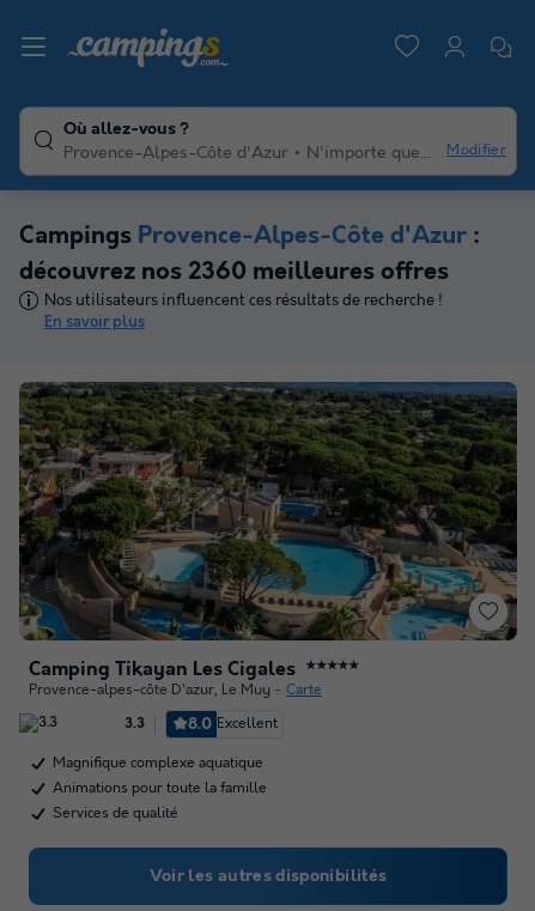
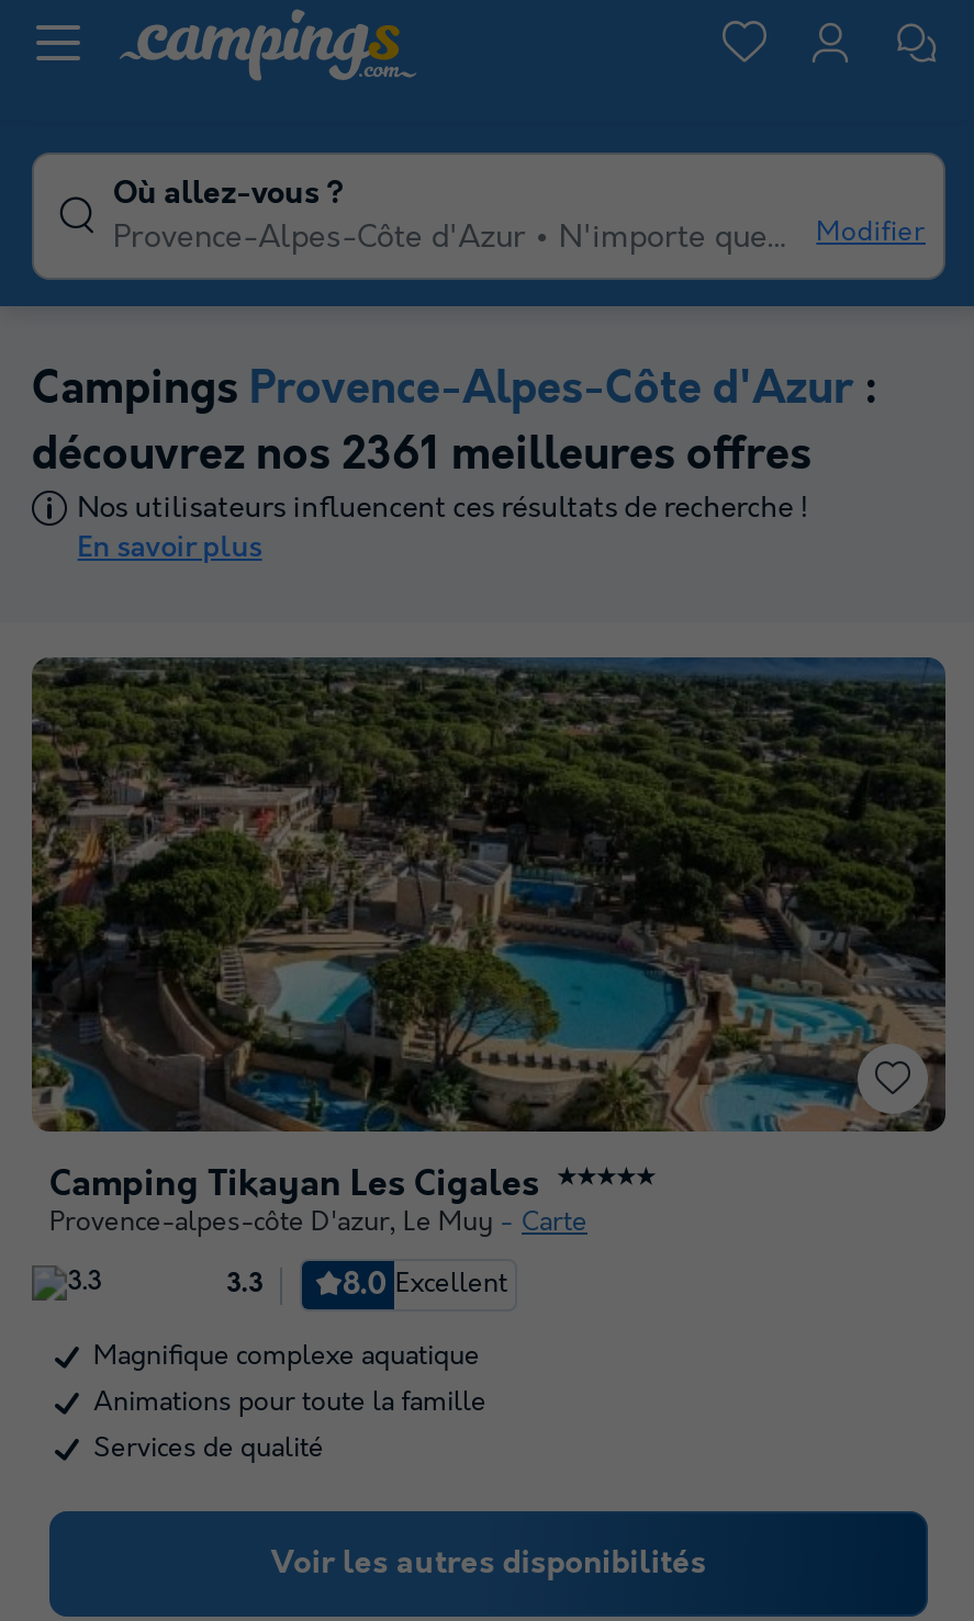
[19,259,449,286] découvrez nos 2360 meilleures offres -> [32,431,811,482] découvrez nos 2361 meilleures offres

